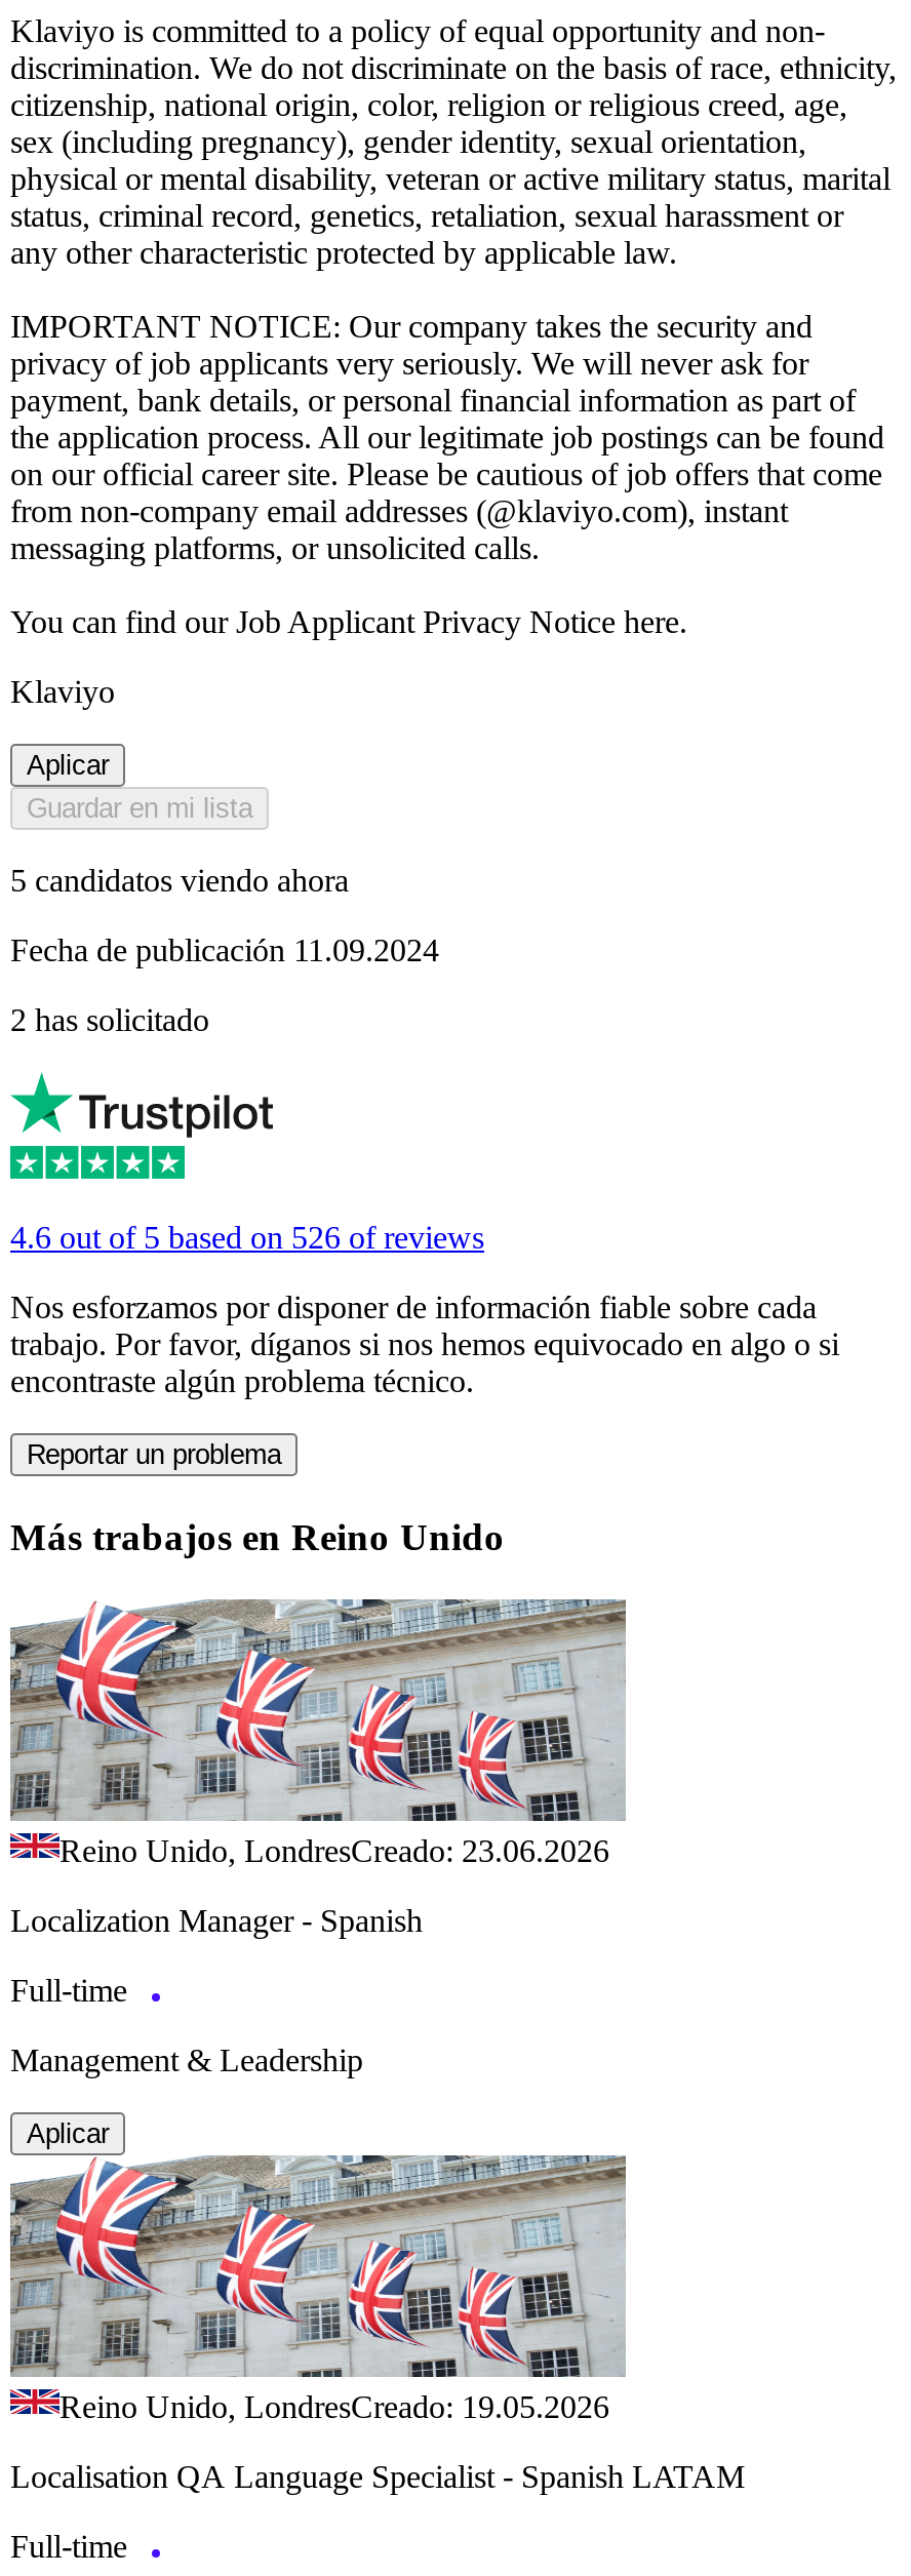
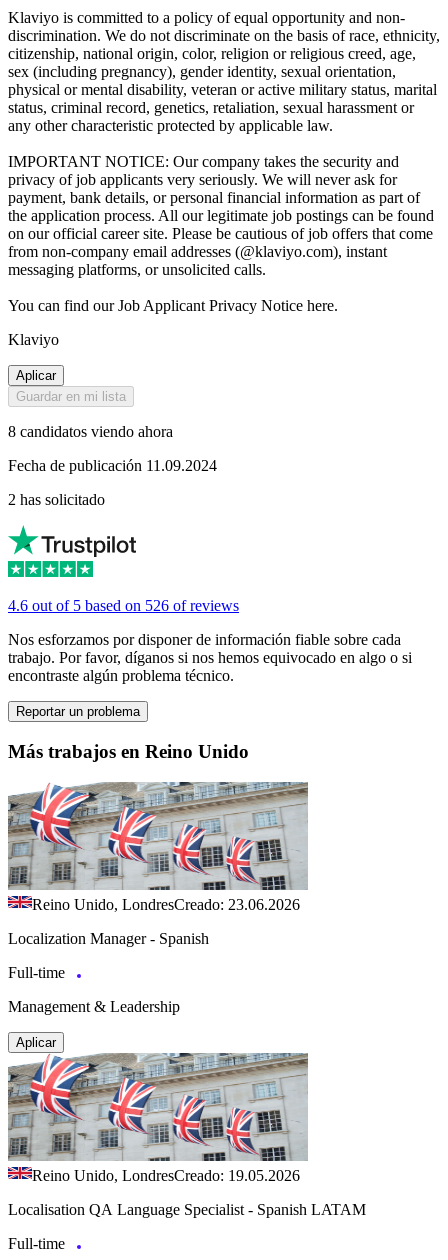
[10,863,349,898] 5 candidatos viendo ahora -> [8,423,173,440] 8 candidatos viendo ahora

